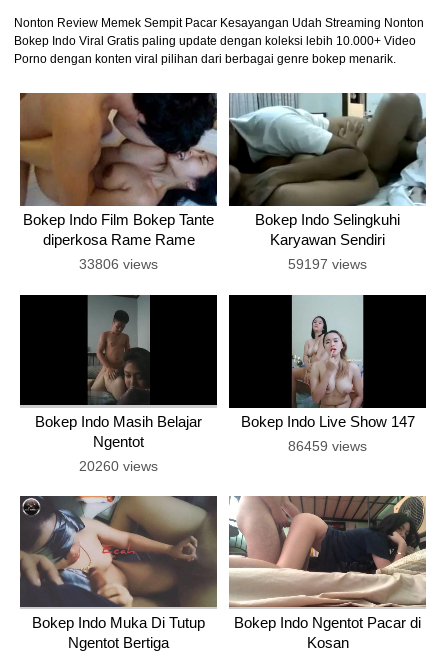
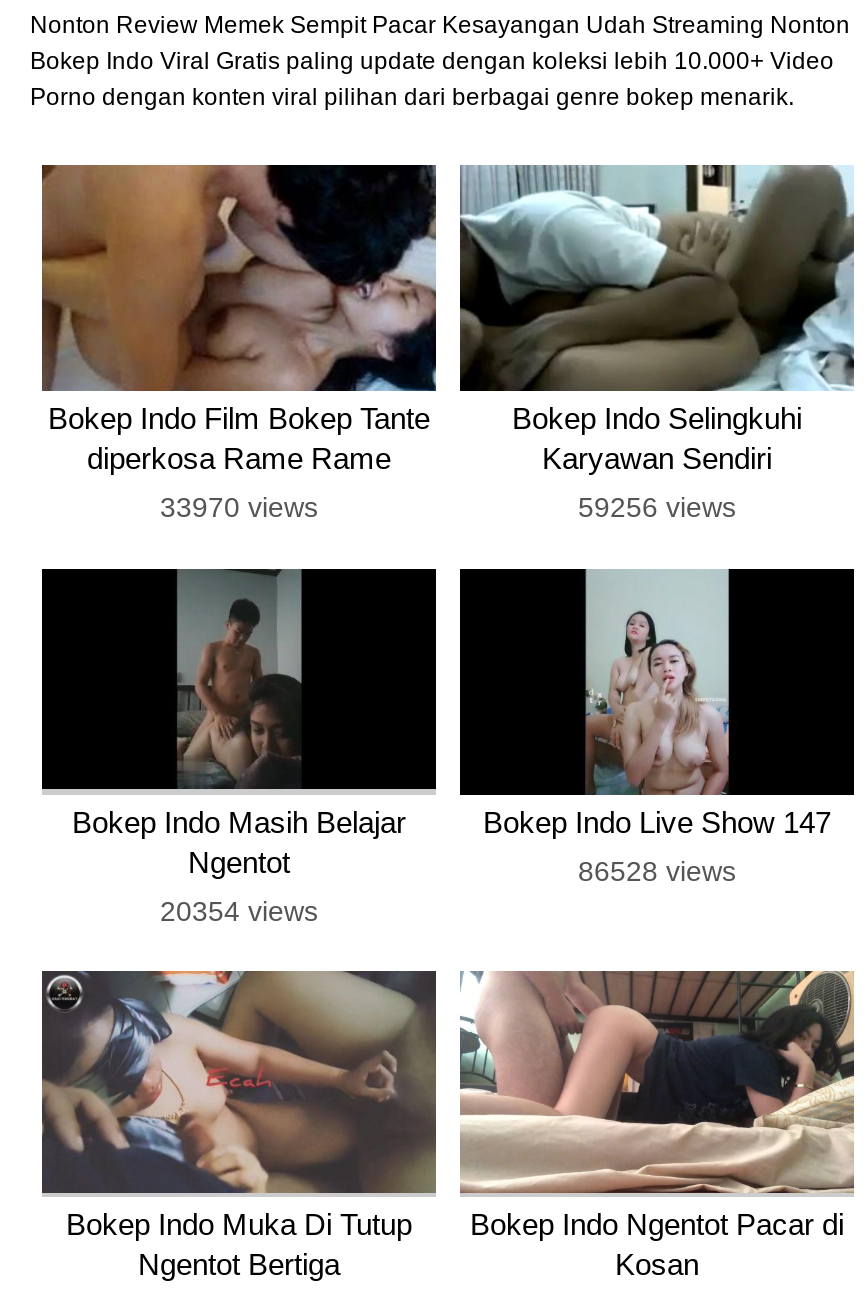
[79,256,158,272] 33806 views -> [160,491,318,523] 33970 views
[288,256,367,272] 59197 views -> [578,491,736,523] 59256 views
[288,438,367,454] 86459 views -> [578,854,736,886] 86528 views
[79,458,158,474] 20260 views -> [160,894,318,926] 20354 views

